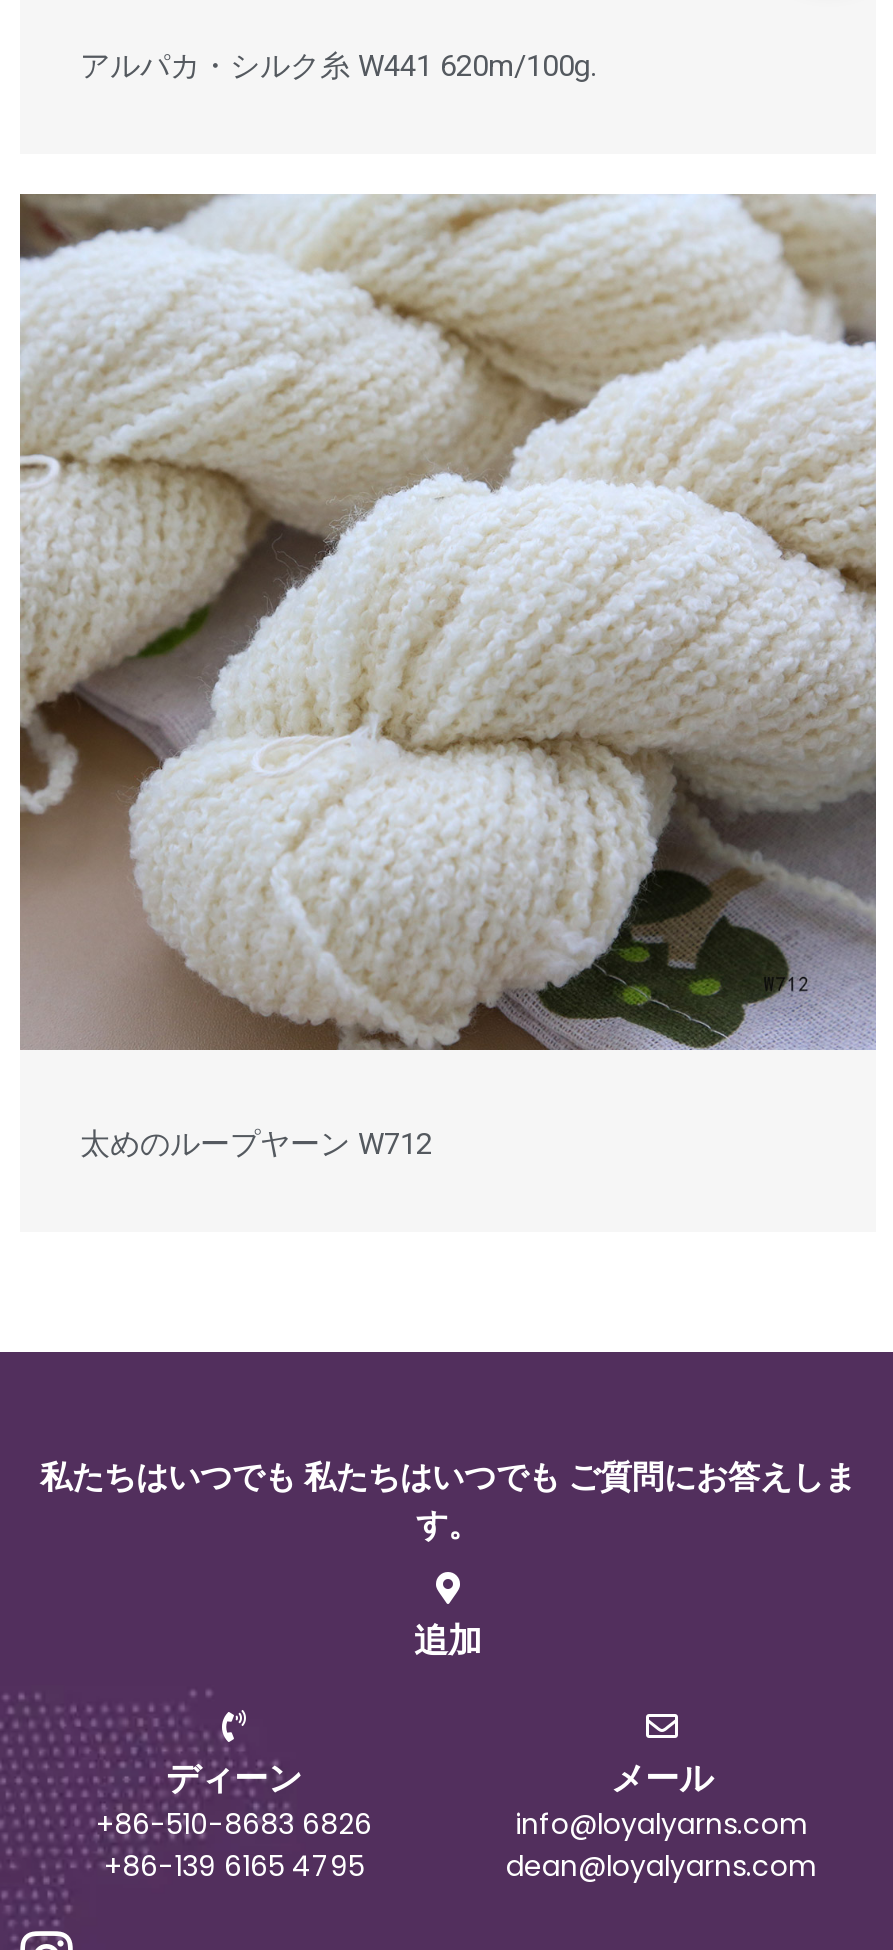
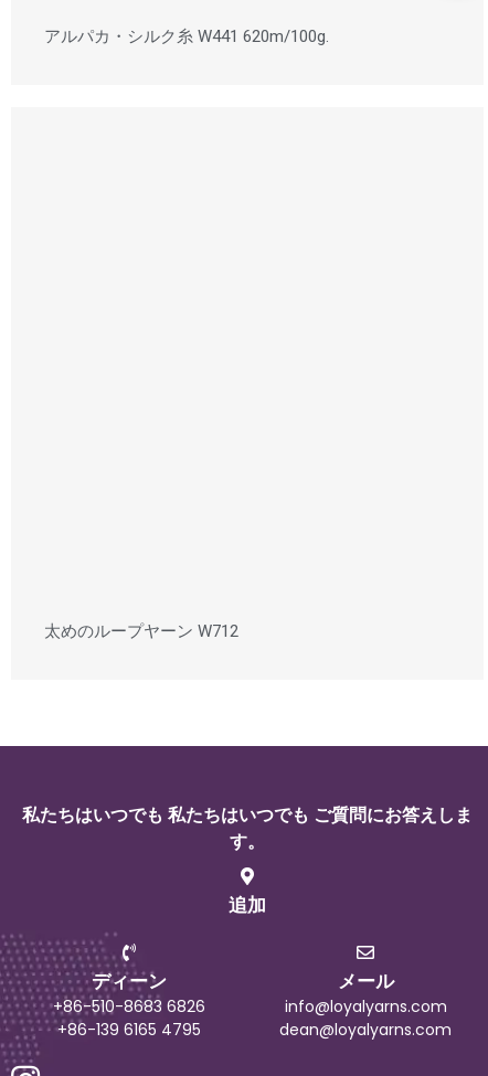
[18,192,878,1052] [image] -> none

